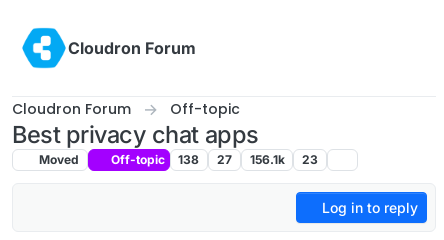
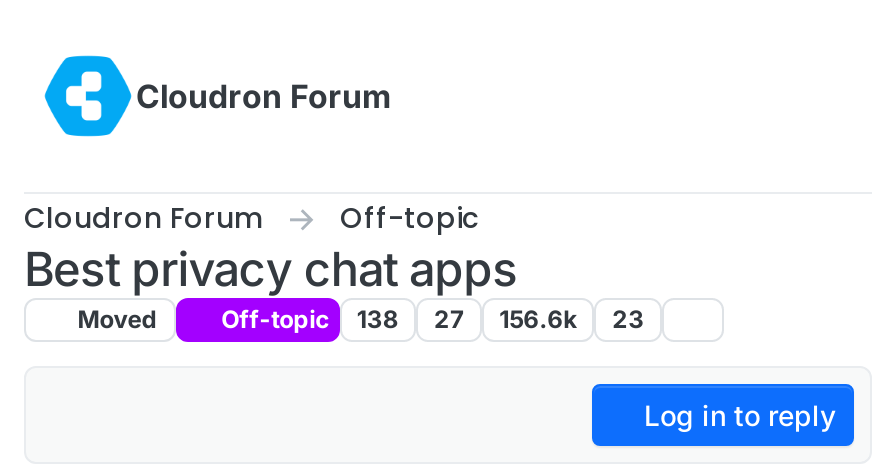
[36,152,318,167] Moved Off-topic 138 27 156.1k 23 -> [72,304,644,334] Moved Off-topic 138 27 156.6k 23

